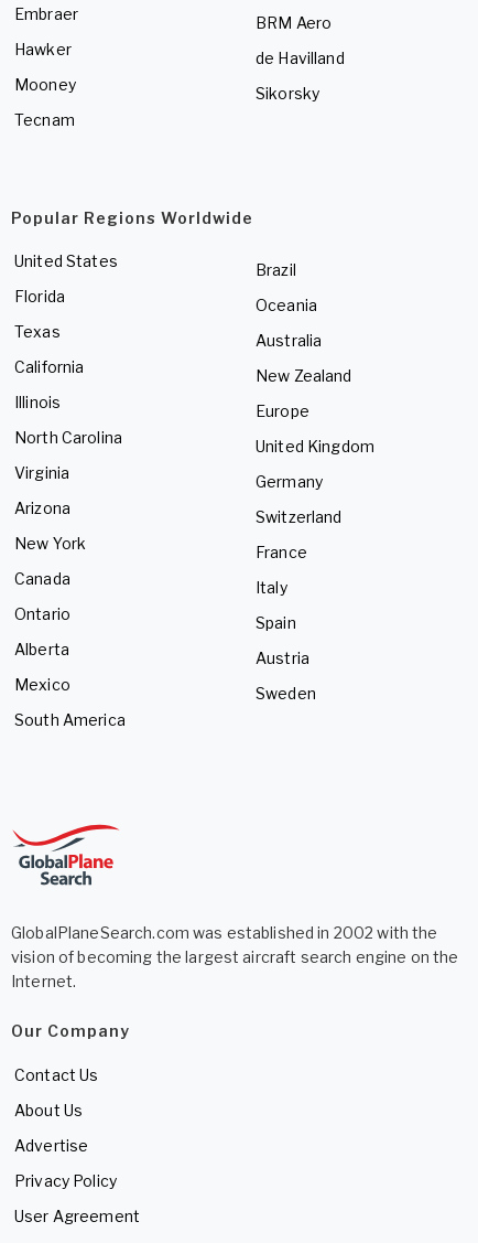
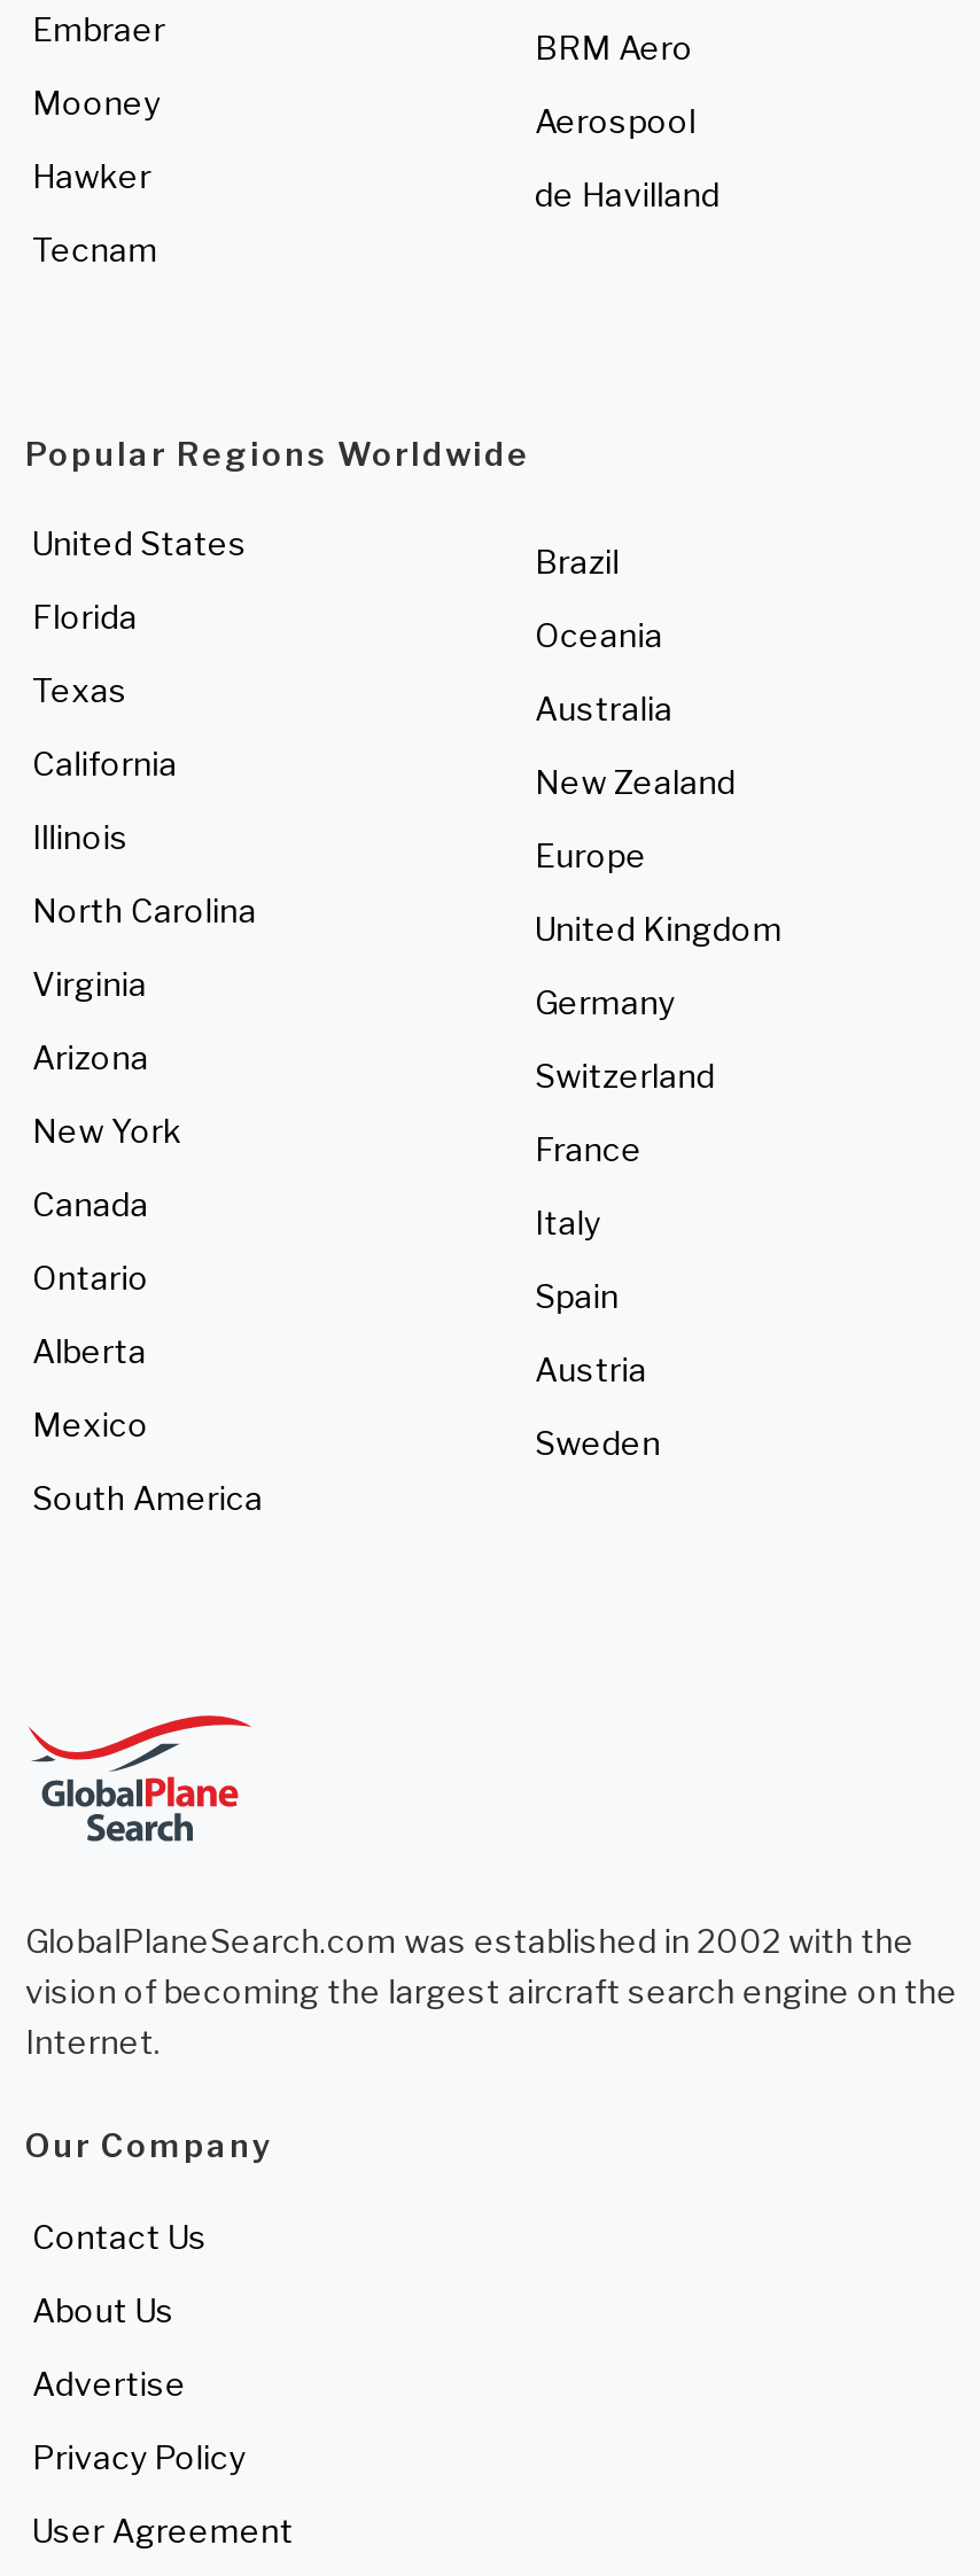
none -> [535,102,696,141] Aerospool
moved [14,40,71,59] -> [32,157,151,196]: Hawker
moved [256,49,344,68] -> [535,175,720,214]: de Havilland
moved [14,75,76,94] -> [32,84,160,123]: Mooney
[256,84,320,103] Sikorsky -> none

